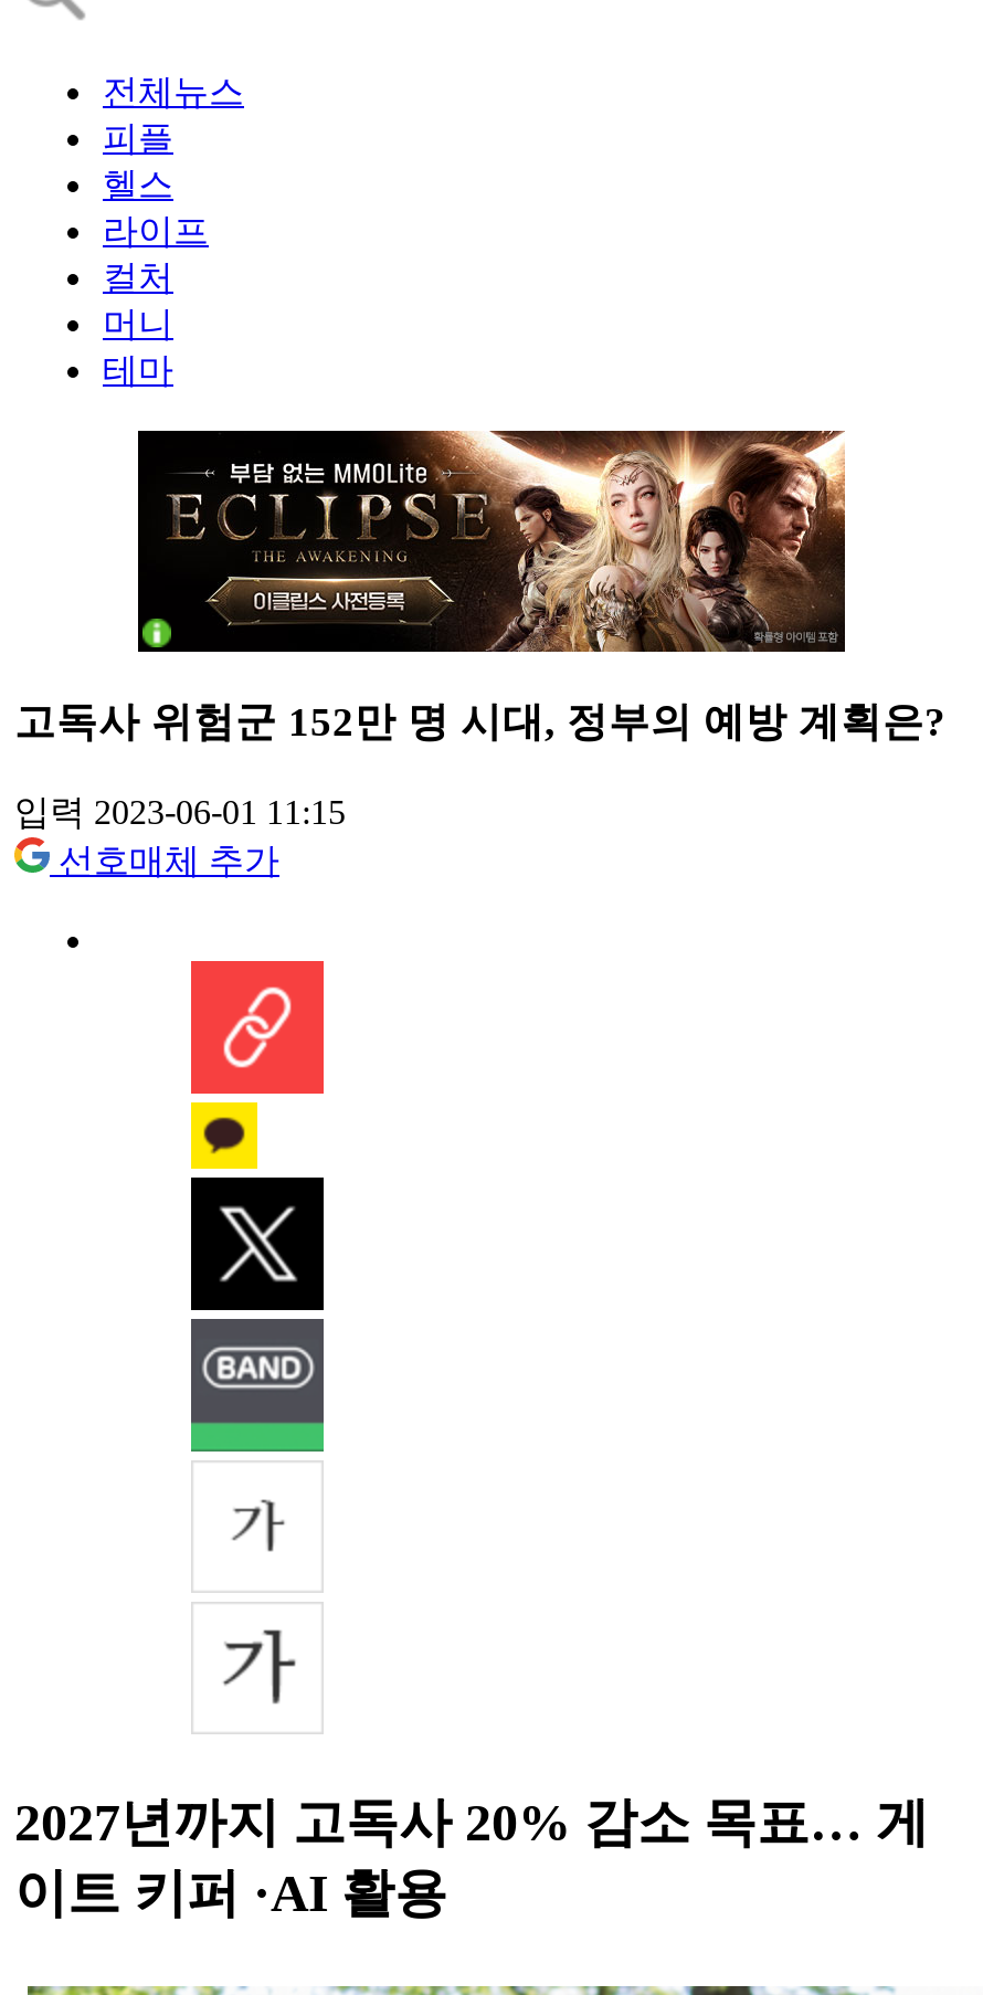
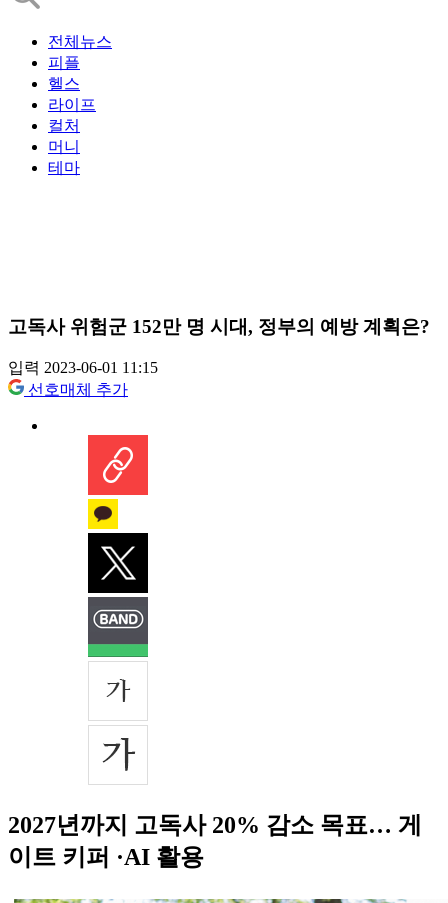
[136,429,847,654] [image] -> none

